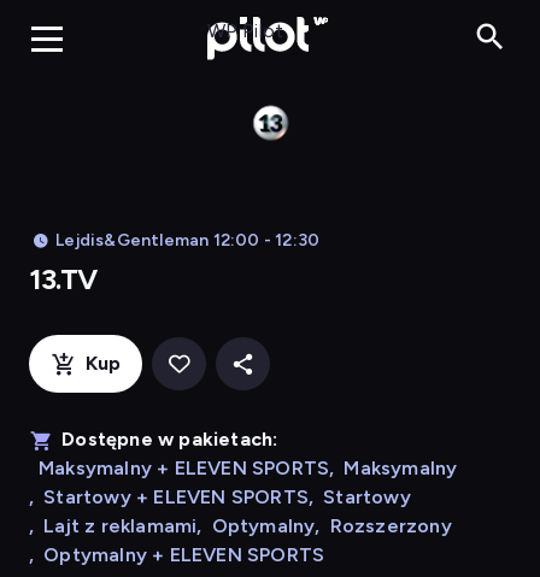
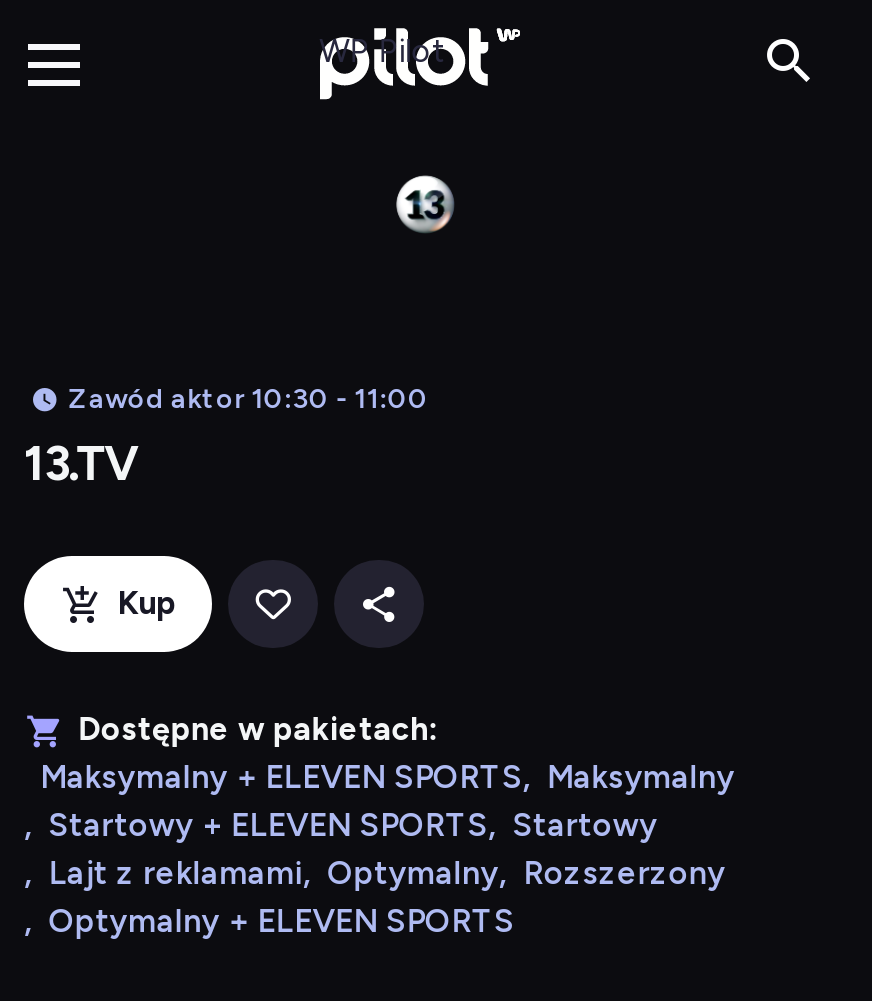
[56,230,320,251] Lejdis&Gentleman 12:00 - 12:30 -> [68,382,428,416] Zawód aktor 10:30 - 11:00

